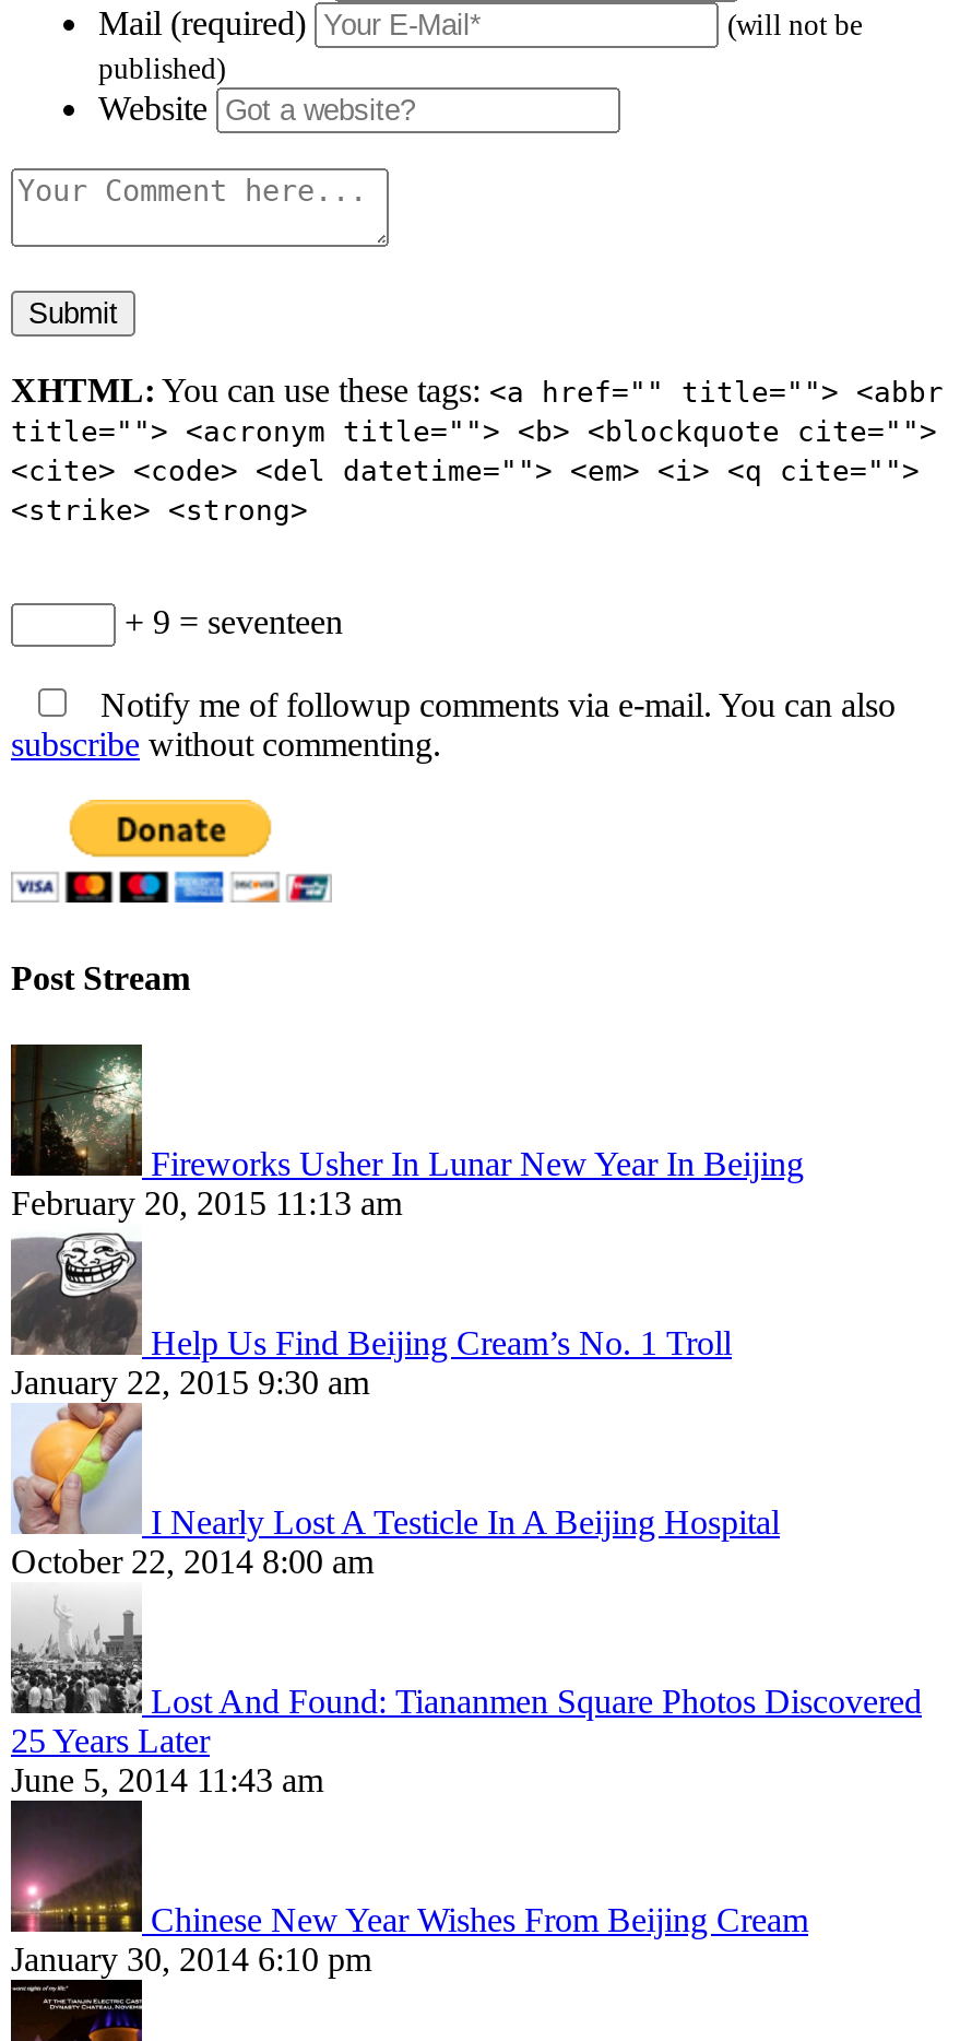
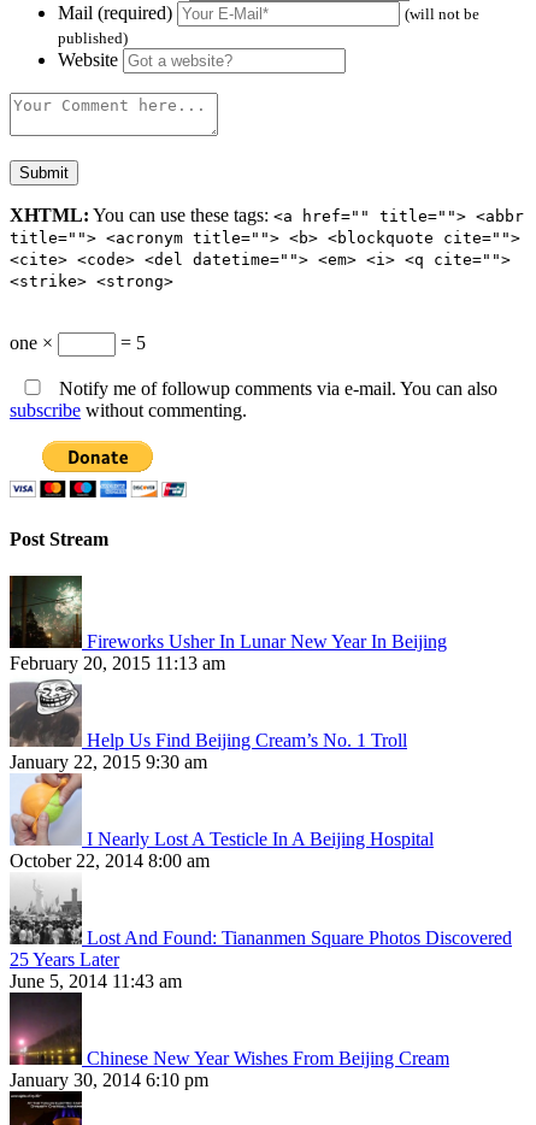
[116,604,343,641] + 9 = seventeen -> [10,333,146,353] one × | = 5

